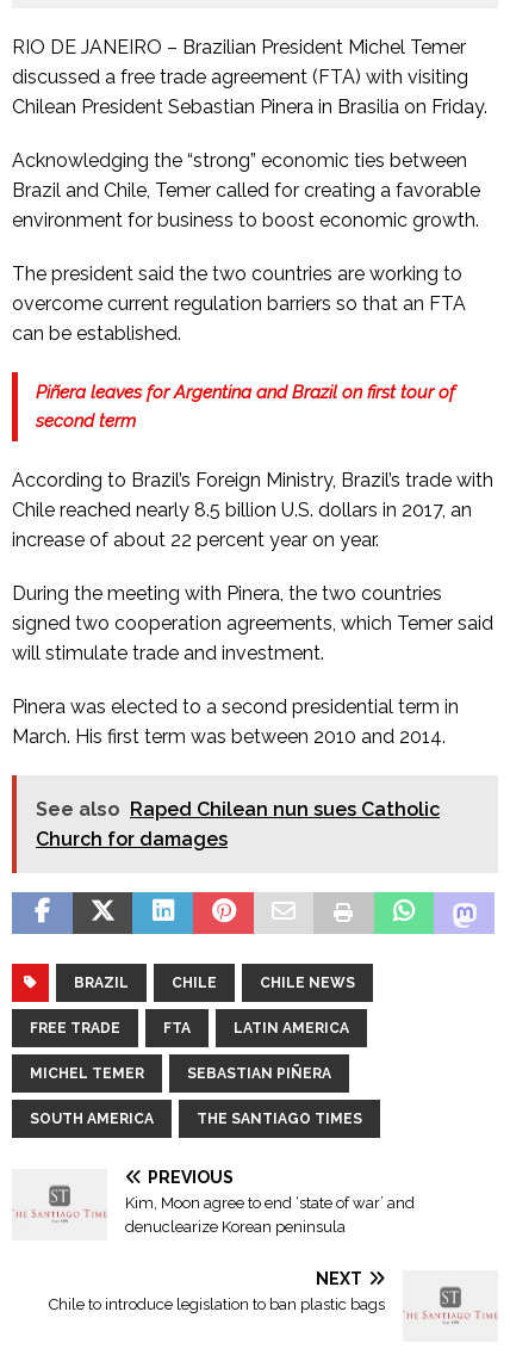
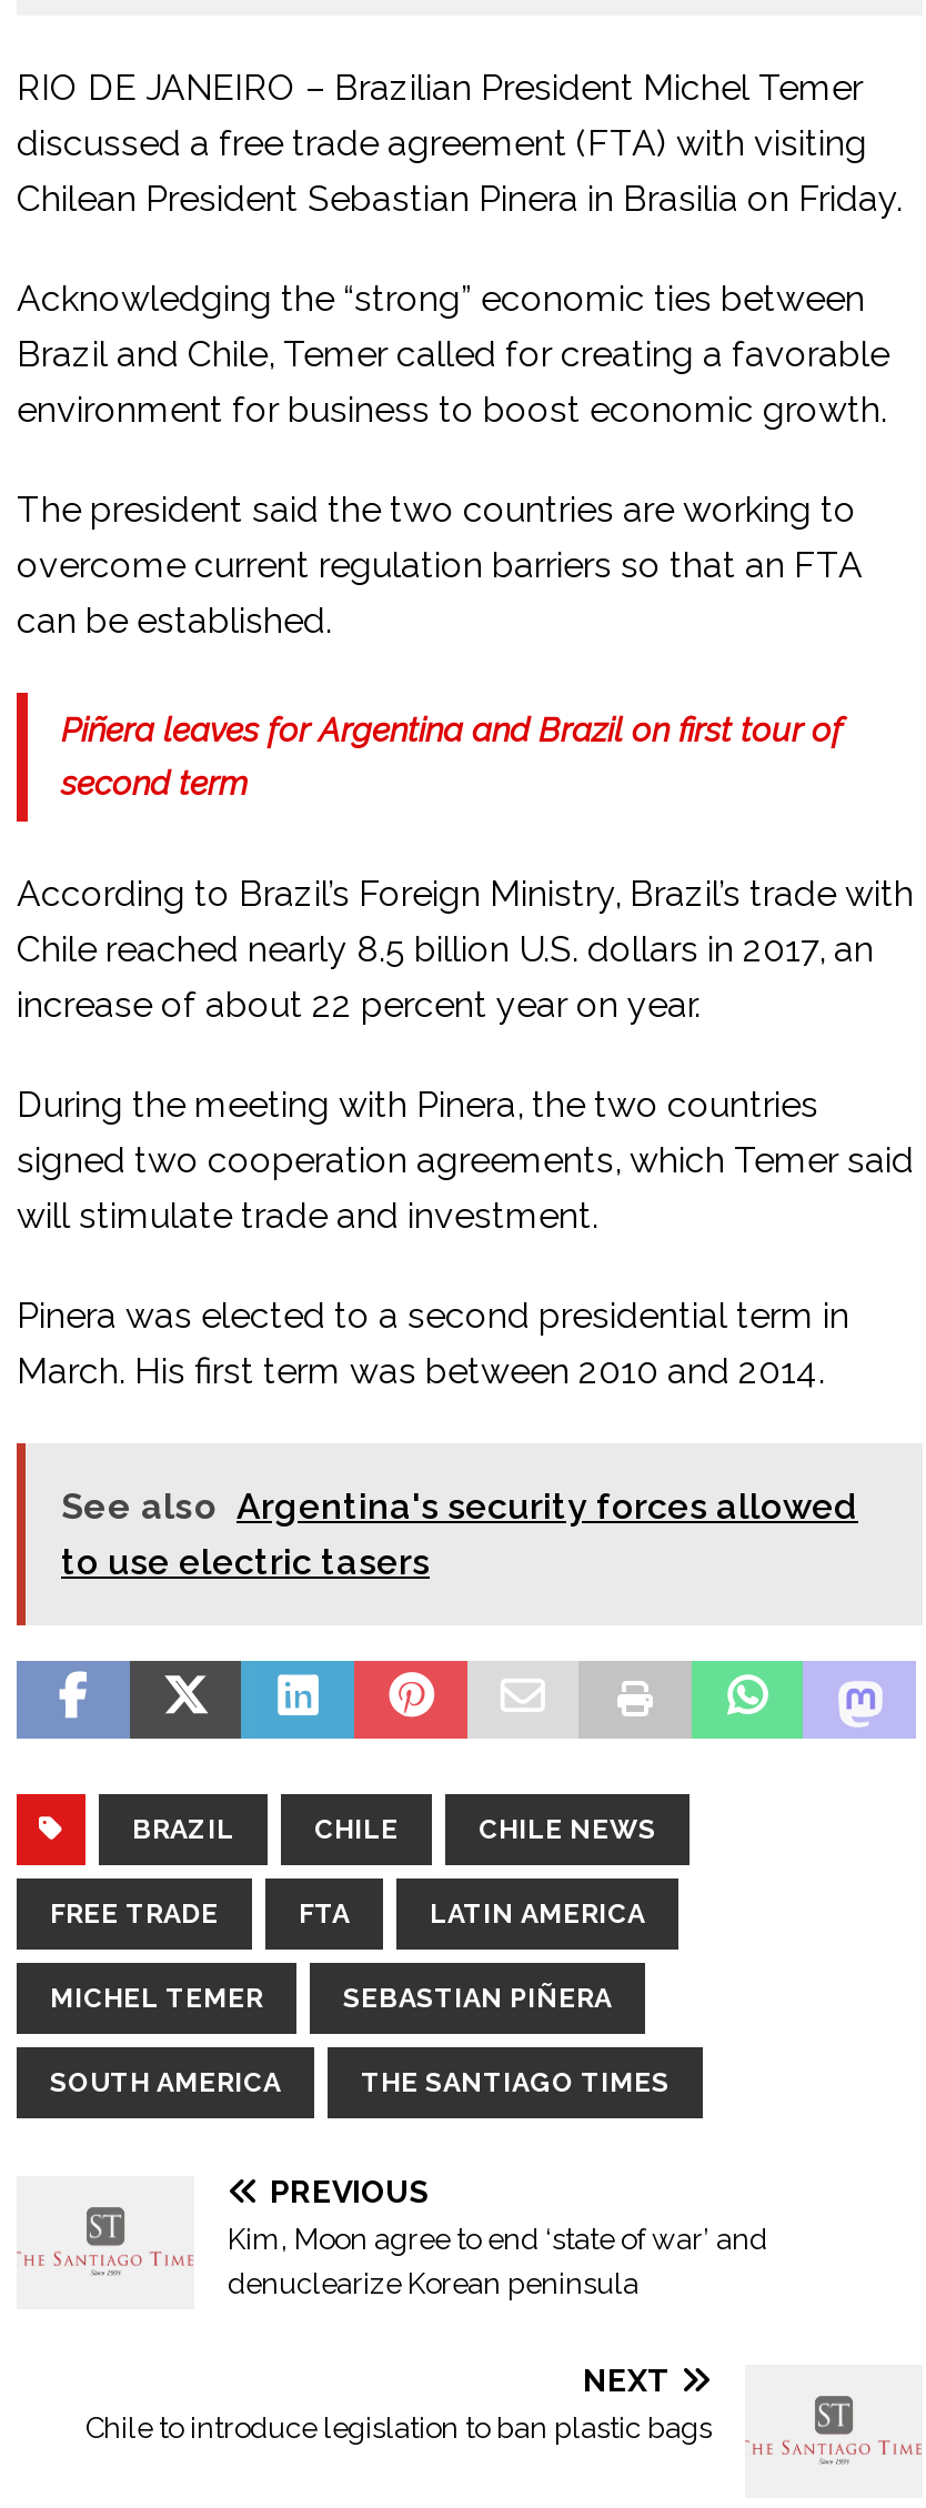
[36,798,440,850] See also Raped Chilean nun sues Catholic | Church for damages -> [61,1485,858,1583] See also Argentina's security forces allowed | to use electric tasers

